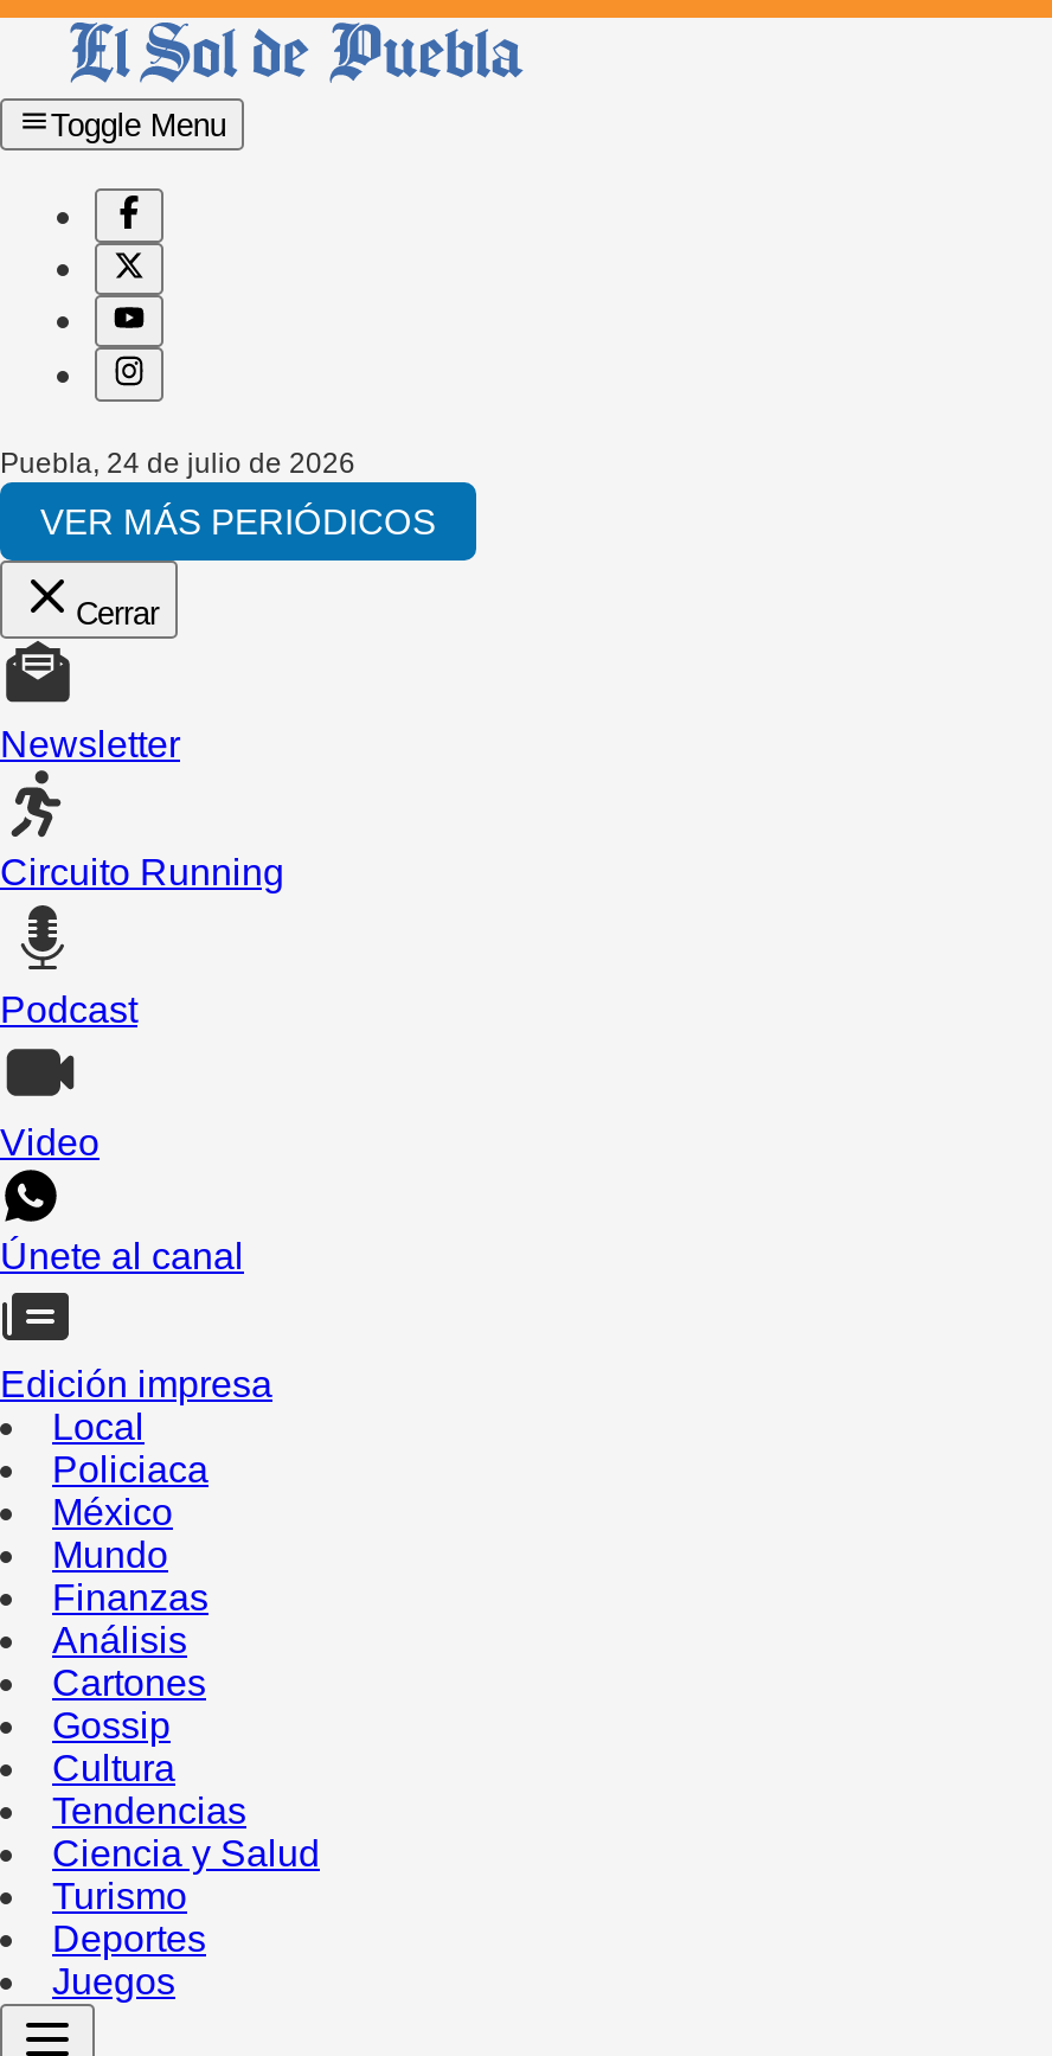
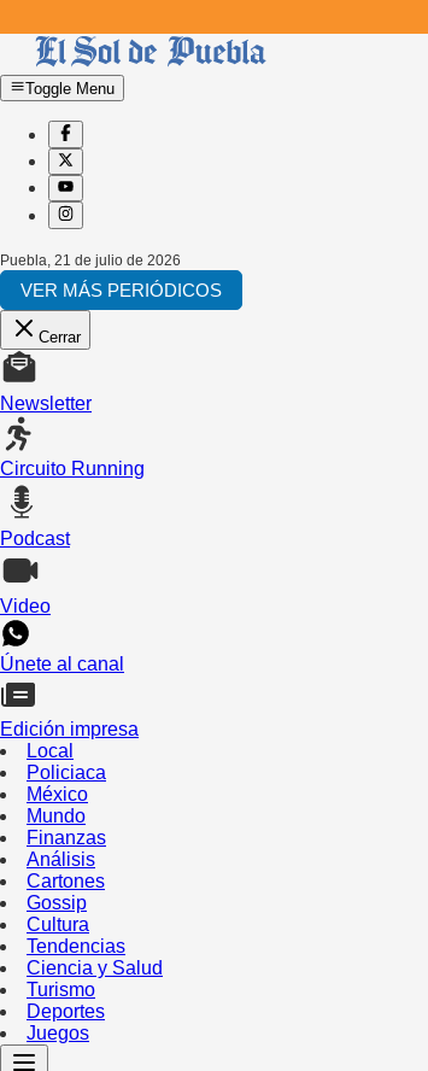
[0,446,355,479] Puebla, 24 de julio de 2026 -> [0,252,181,268] Puebla, 21 de julio de 2026

